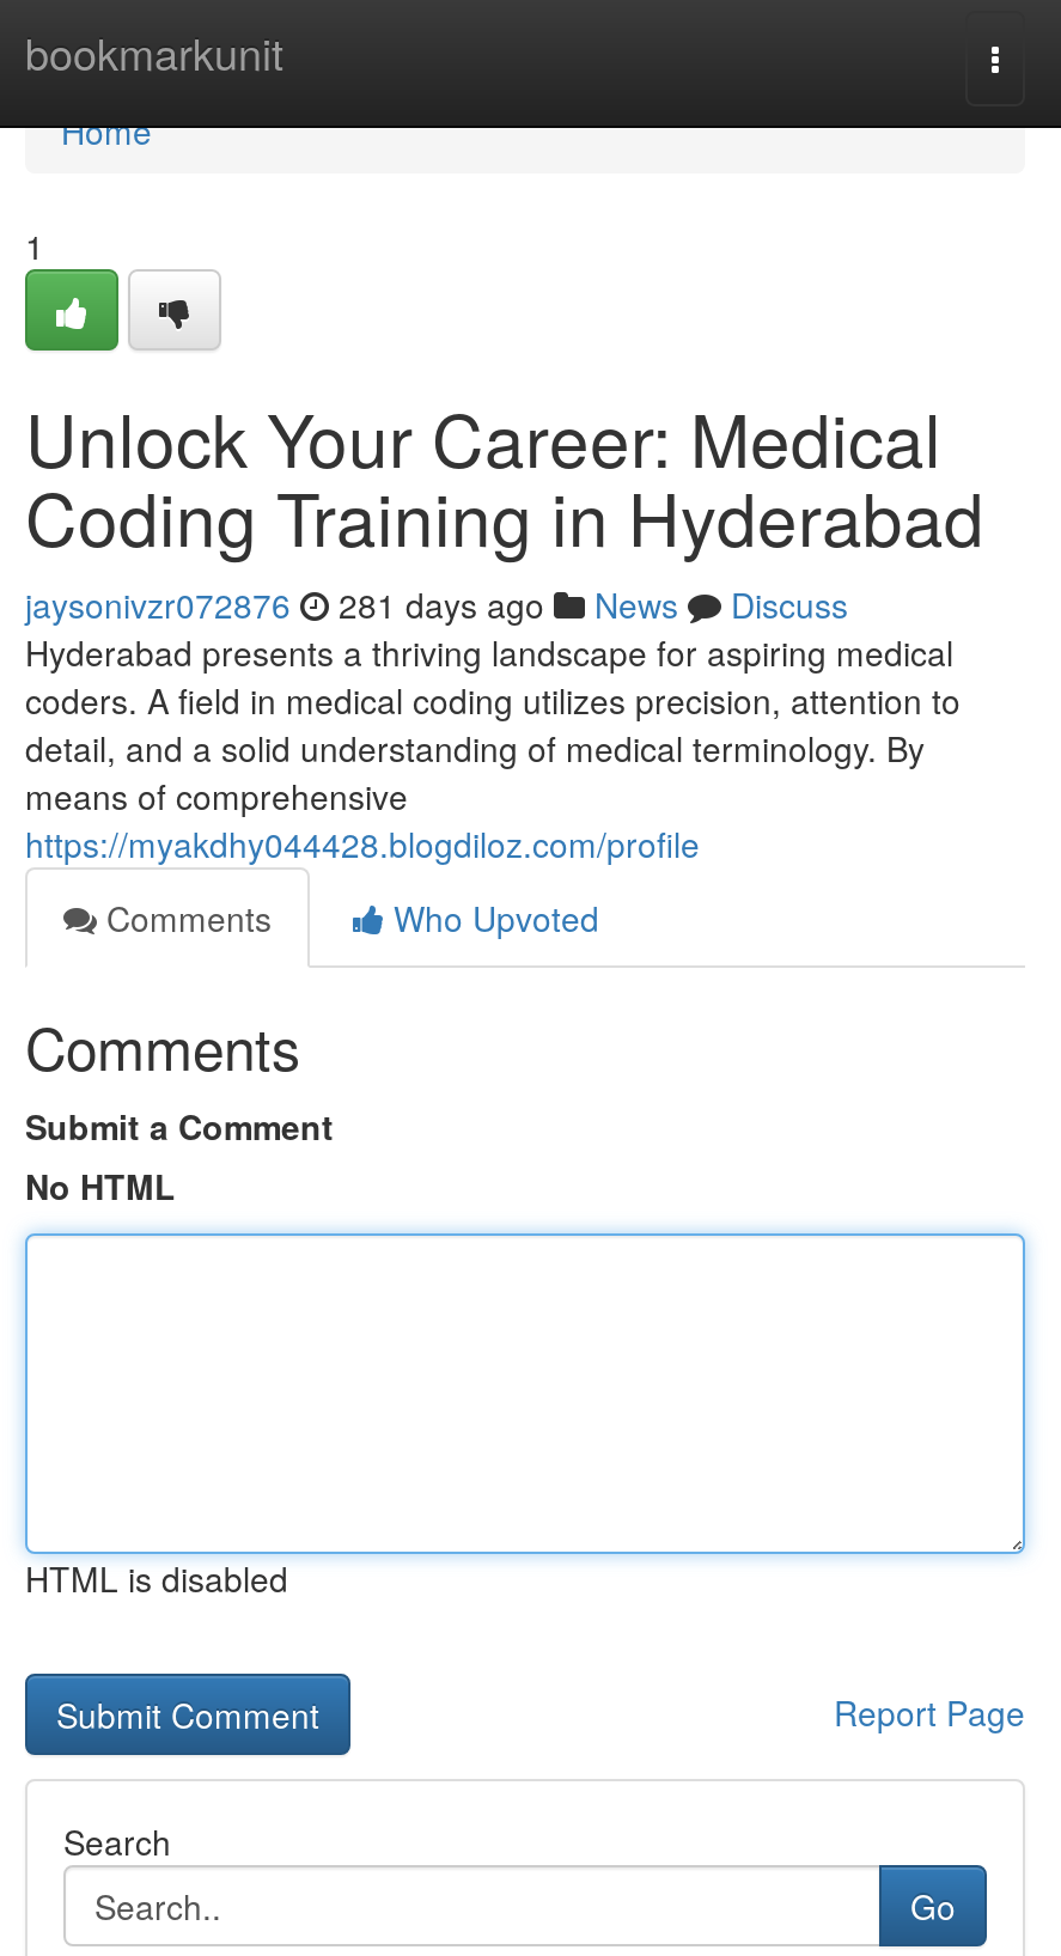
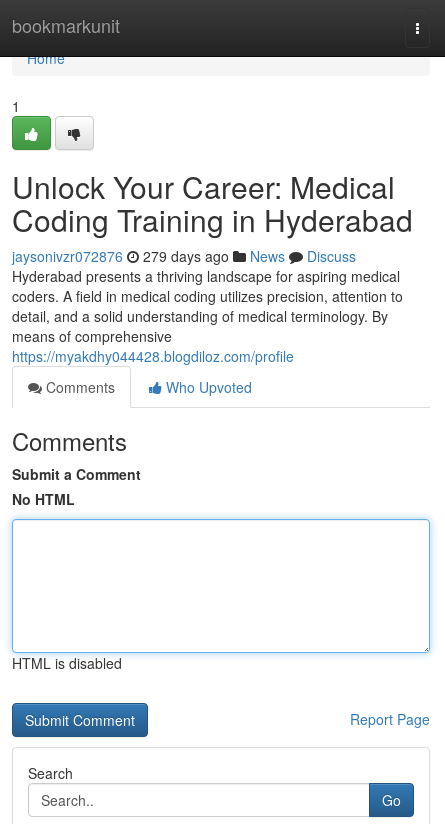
[25,580,848,628] jaysonivzr072876 281 days ago News Discuss -> [12,246,356,266] jaysonivzr072876 279 days ago News Discuss

